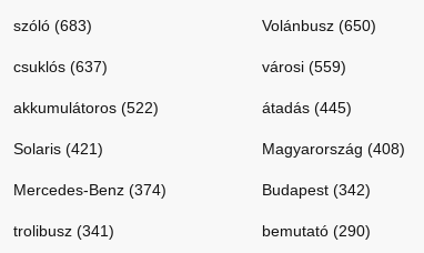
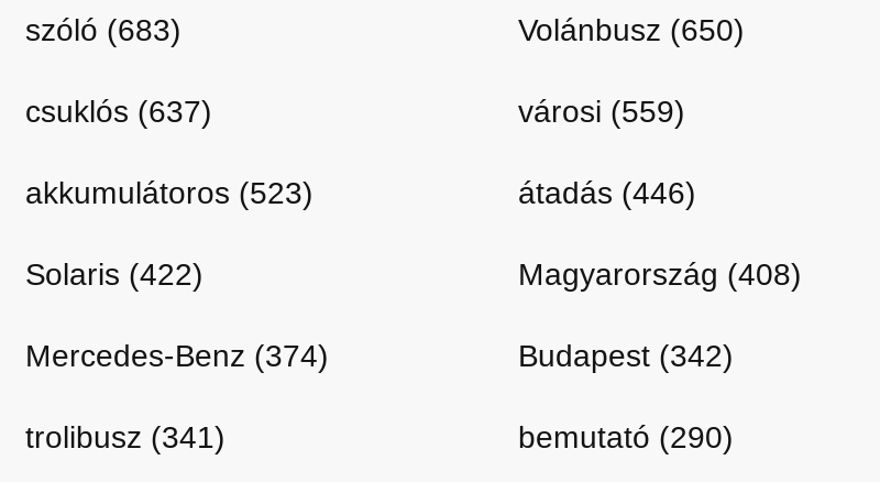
[13,98,159,116] akkumulátoros (522) -> [25,174,313,209] akkumulátoros (523)
[262,98,352,116] átadás (445) -> [518,174,696,209] átadás (446)
[13,139,103,157] Solaris (421) -> [25,256,204,291] Solaris (422)

